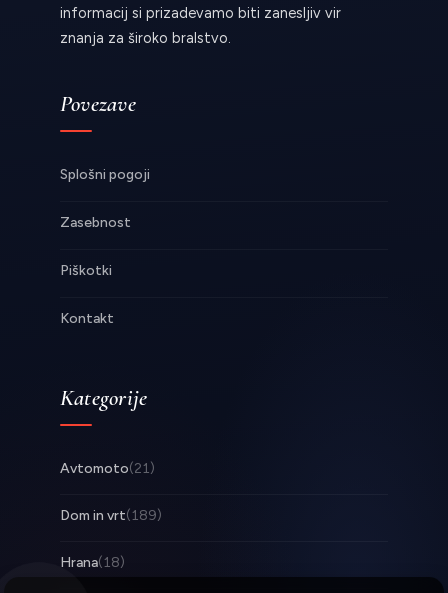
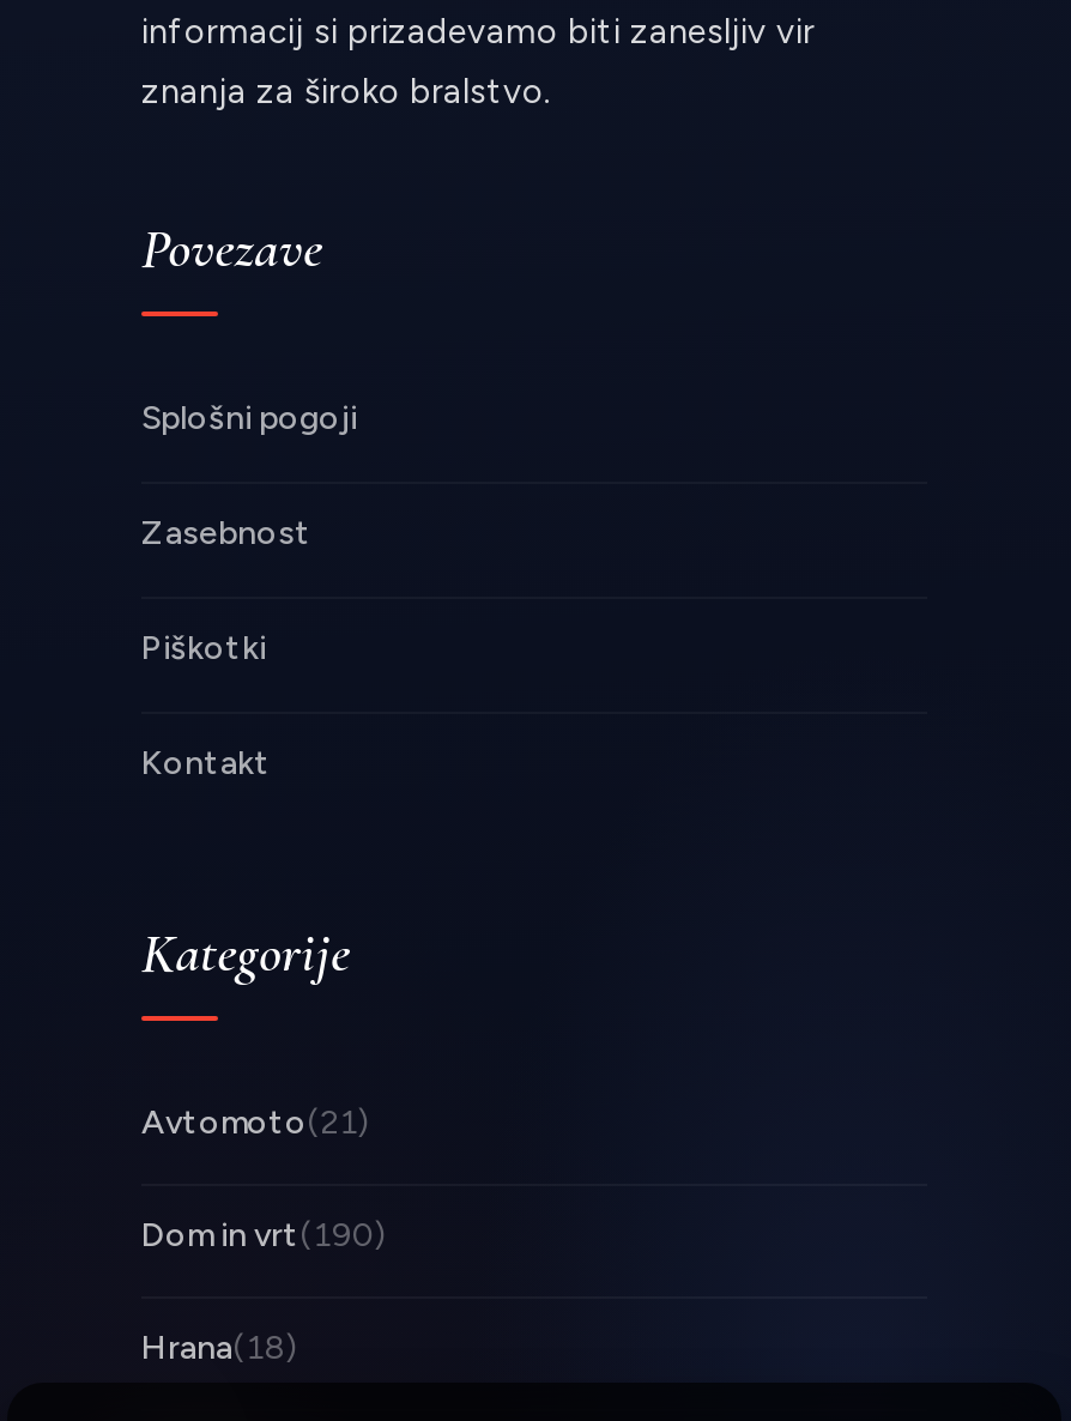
[60,507,162,524] Dom in vrt (189) -> [141,1215,386,1256] Dom in vrt (190)

